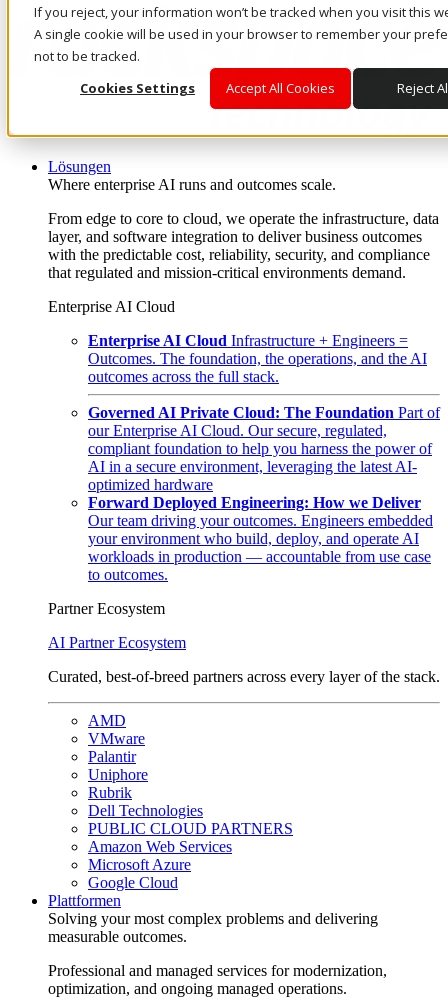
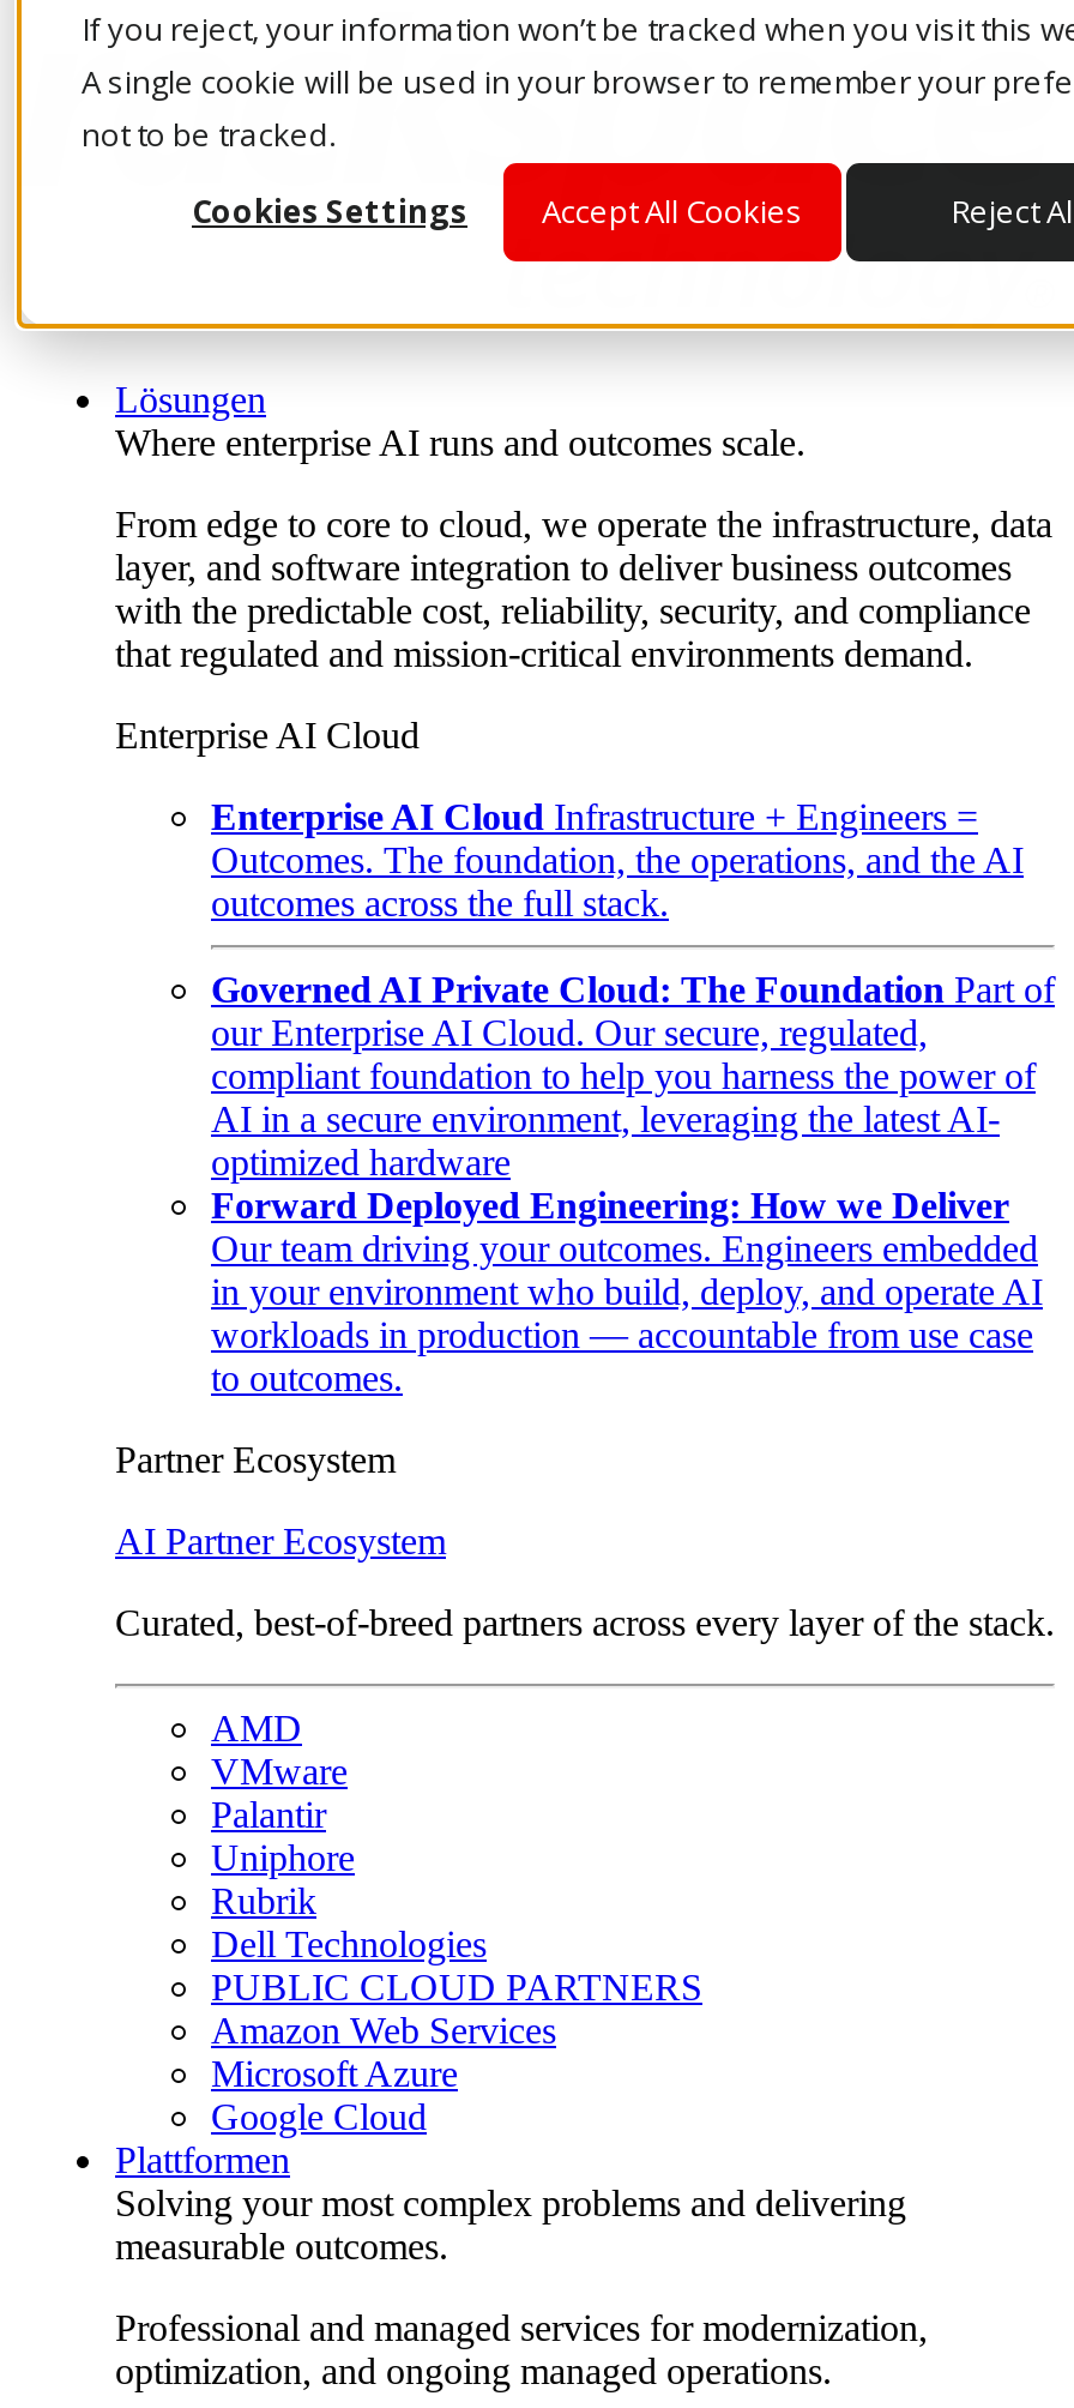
[88,530,419,547] your environment who build, deploy, and operate AI -> [211,1272,1043,1312] in your environment who build, deploy, and operate AI

